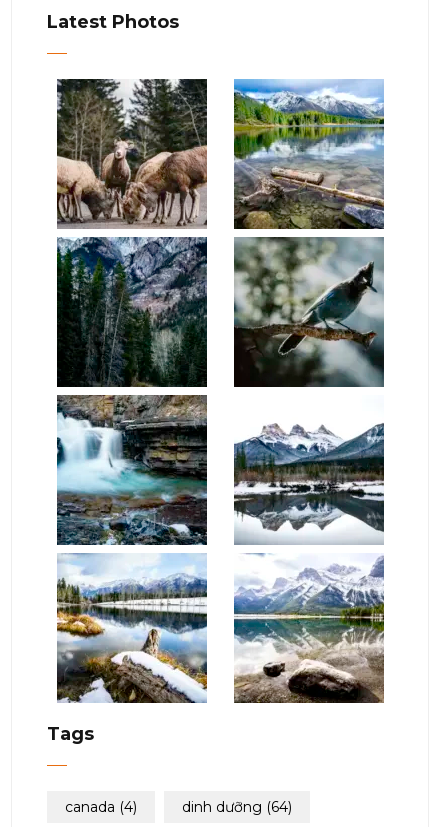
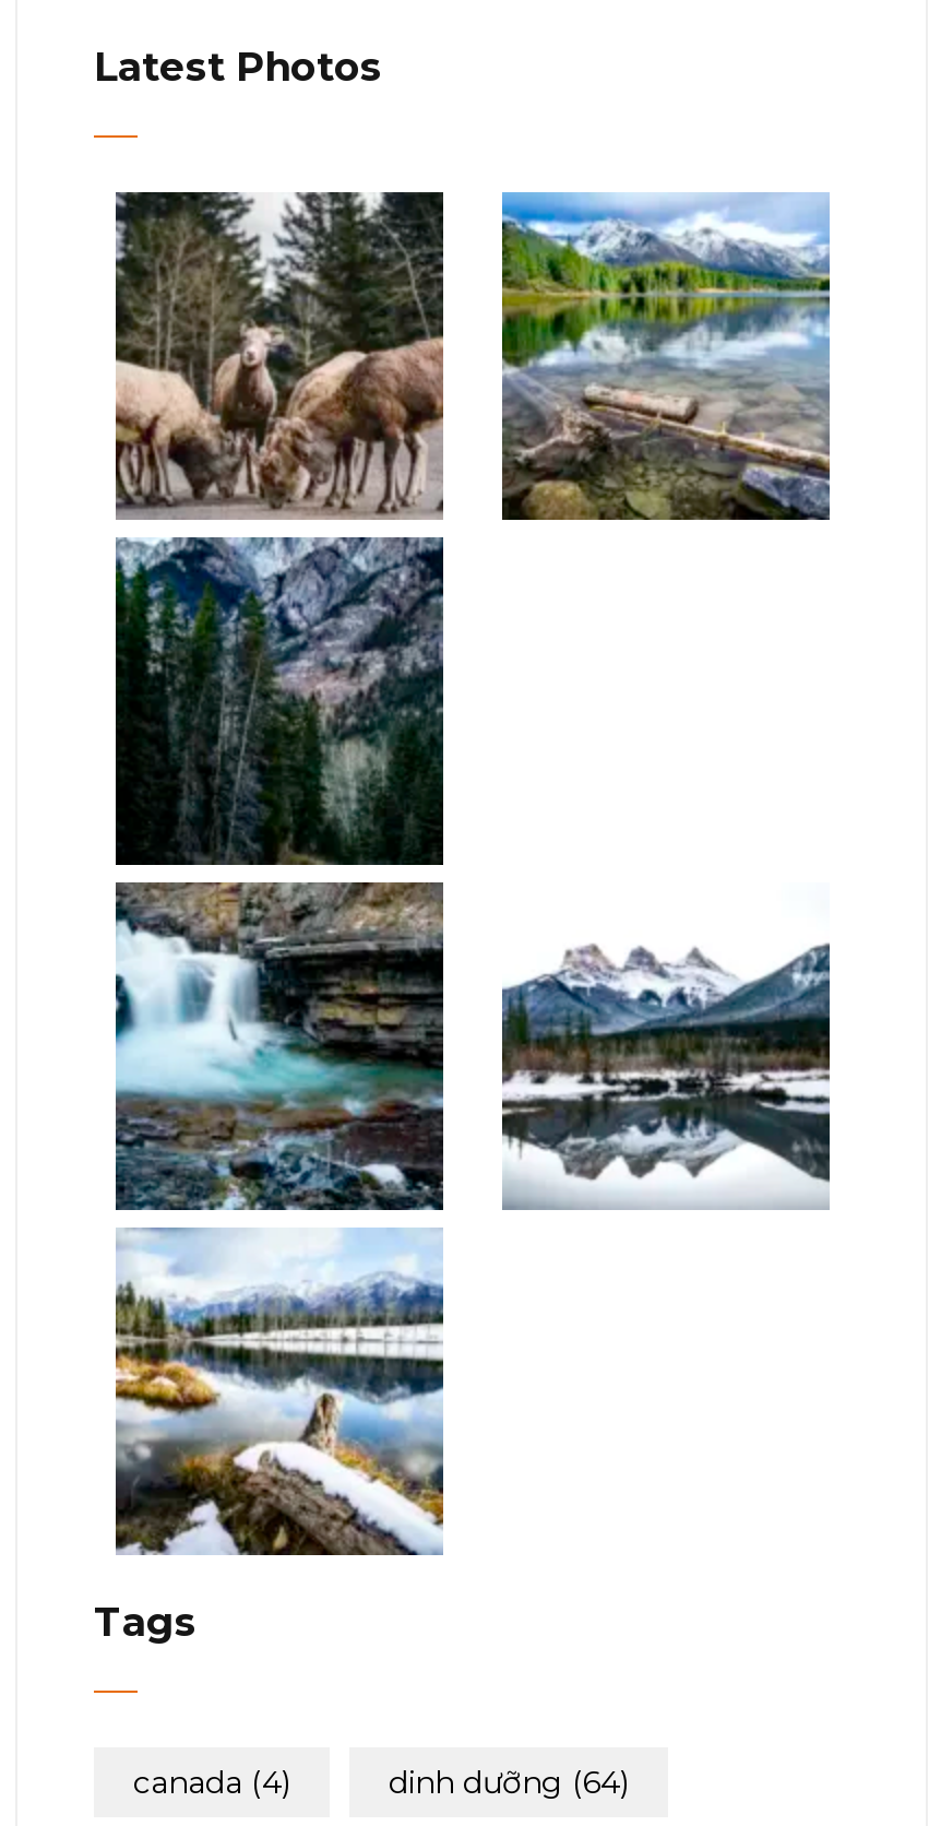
[233,236,385,388] [image] -> none
[233,552,385,704] [image] -> none

